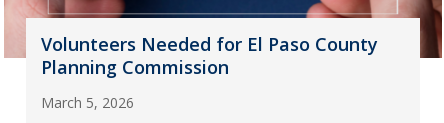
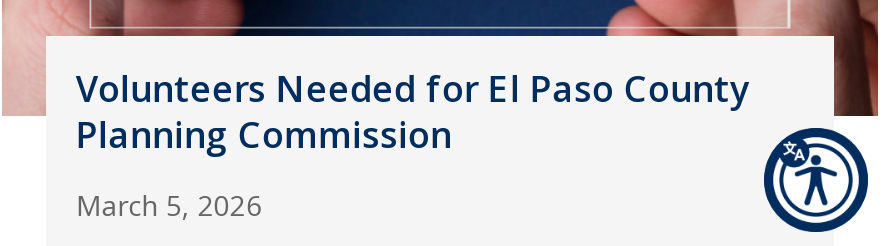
none -> [762,126,870,234] [image]

